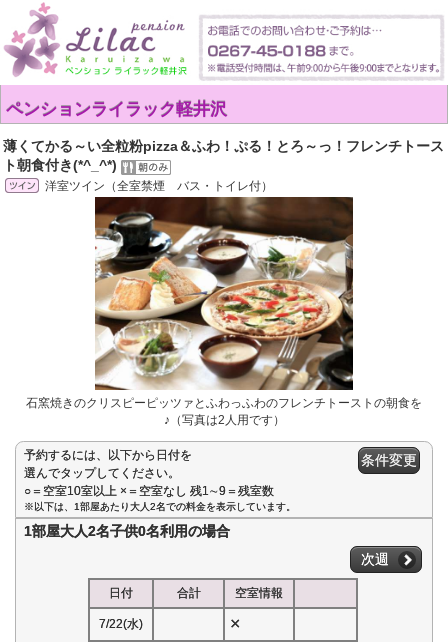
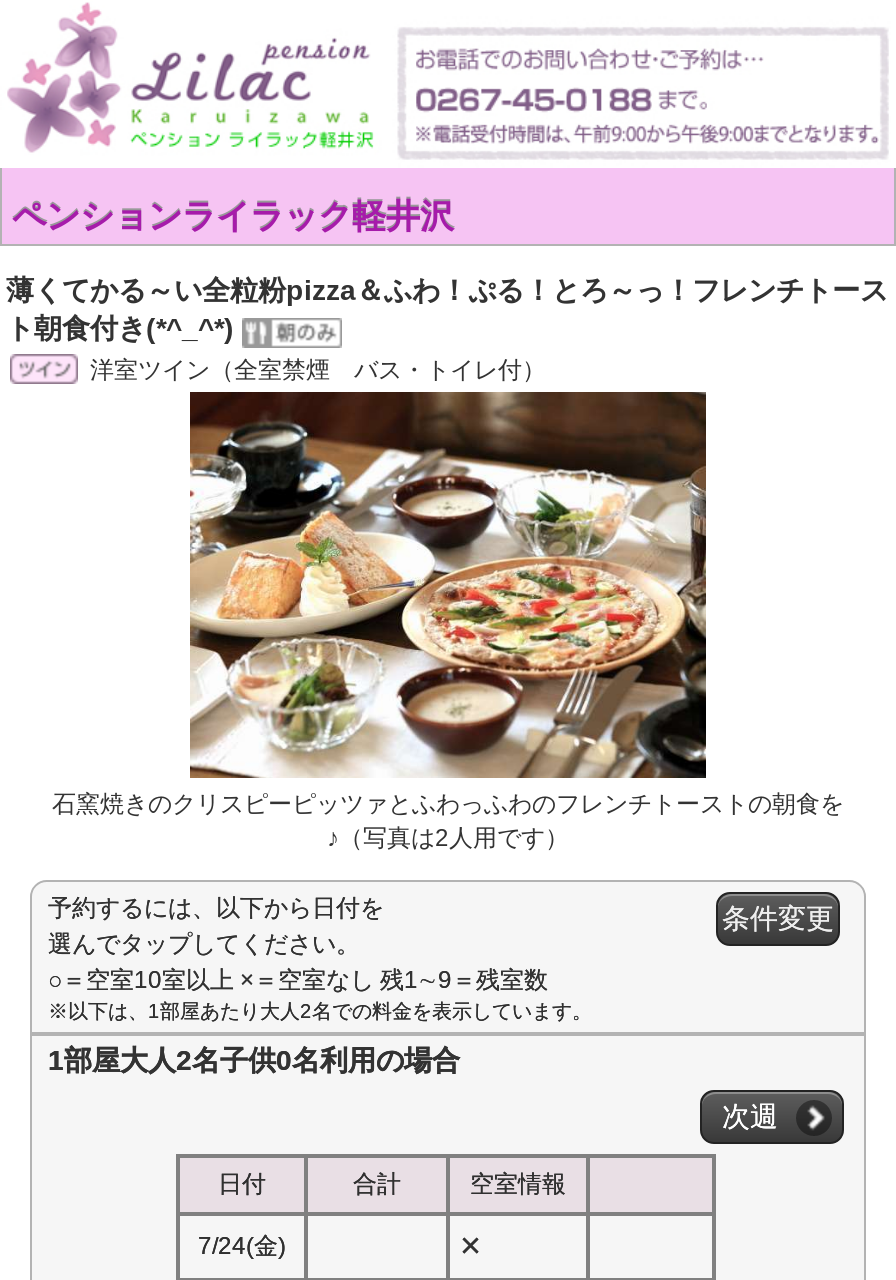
[99,617,143,631] 7/22(水) -> [198,1232,286,1260] 7/24(金)

